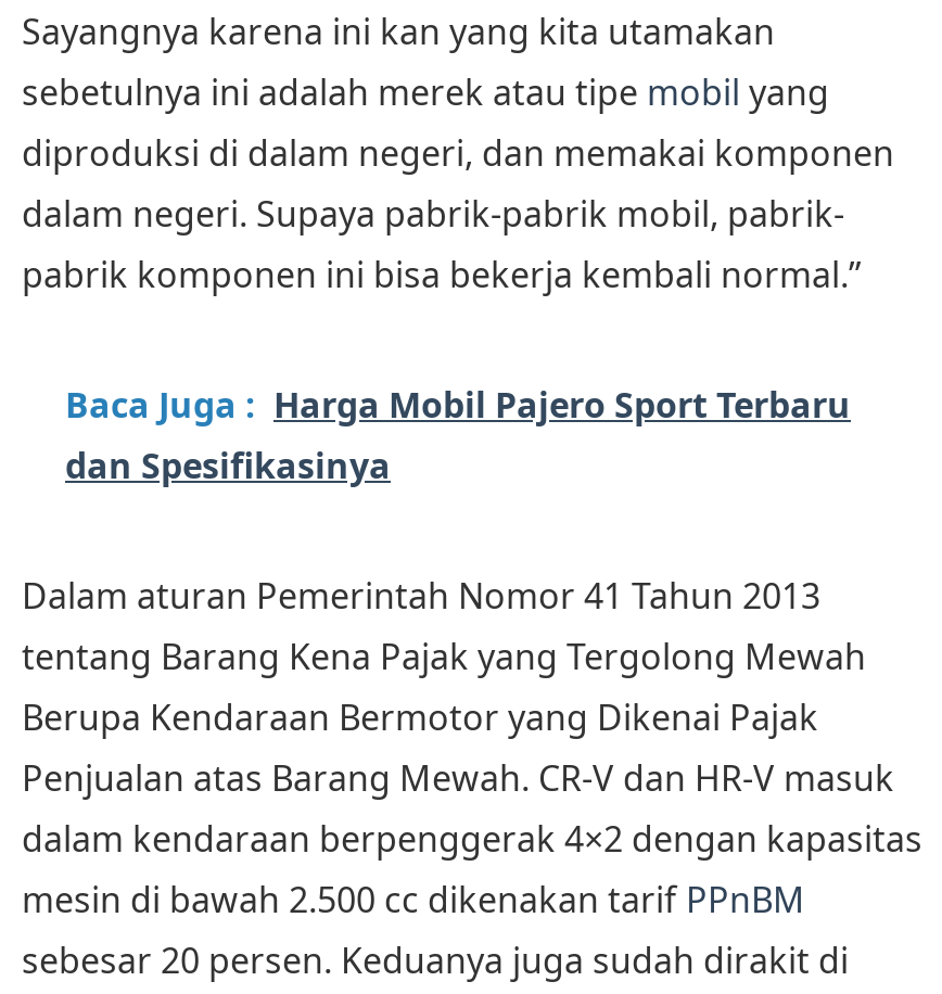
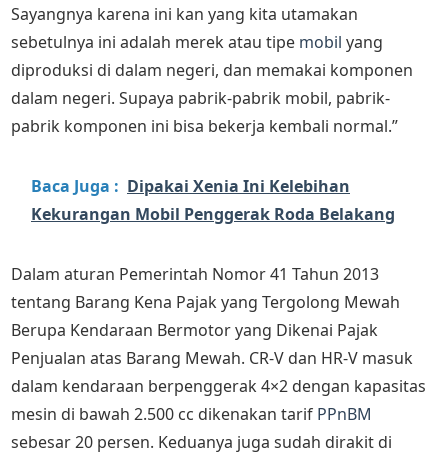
[65,381,851,489] Baca Juga : Harga Mobil Pajero Sport Terbaru | dan Spesifikasinya -> [31,175,395,225] Baca Juga : Dipakai Xenia Ini Kelebihan | Kekurangan Mobil Penggerak Roda Belakang

